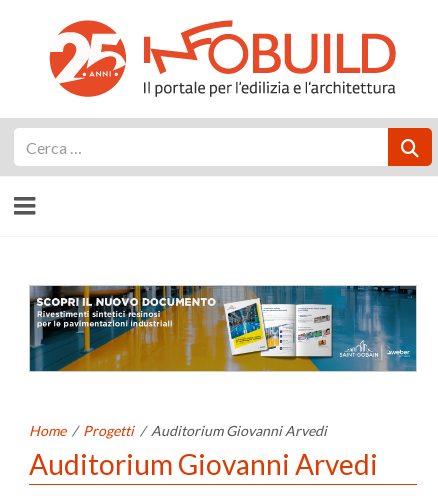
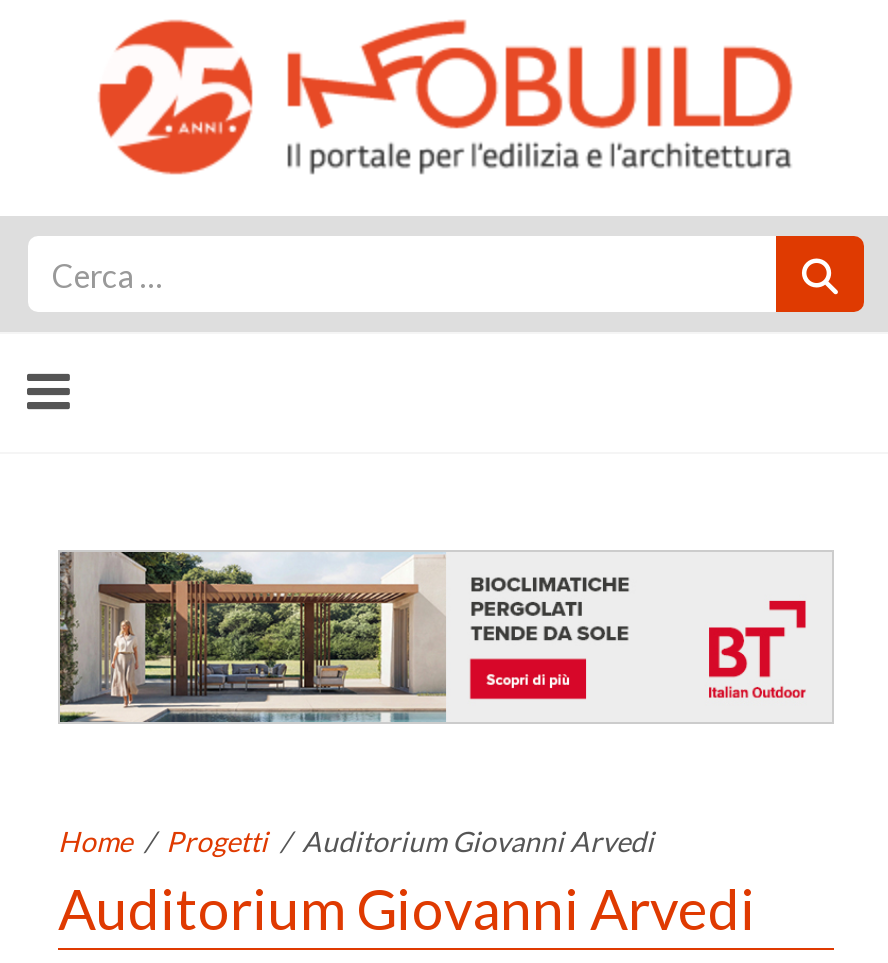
[29,285,417,372] [image] -> [58,550,832,724] [image]

